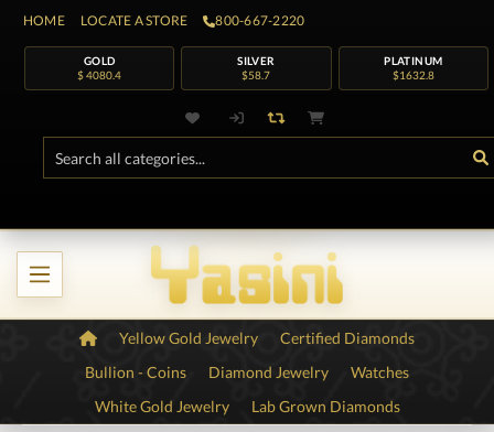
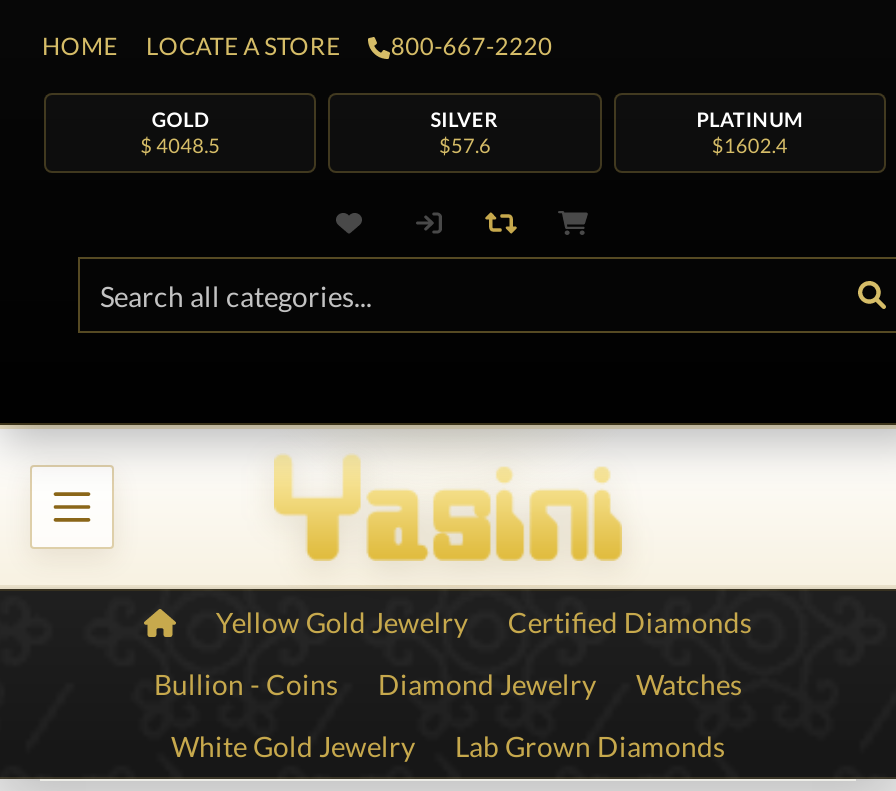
[77,68,122,81] $ 4080.4 -> [140,133,220,157] $ 4048.5
[242,68,271,81] $58.7 -> [439,133,491,157] $57.6
[392,68,434,81] $1632.8 -> [712,133,788,157] $1602.4

